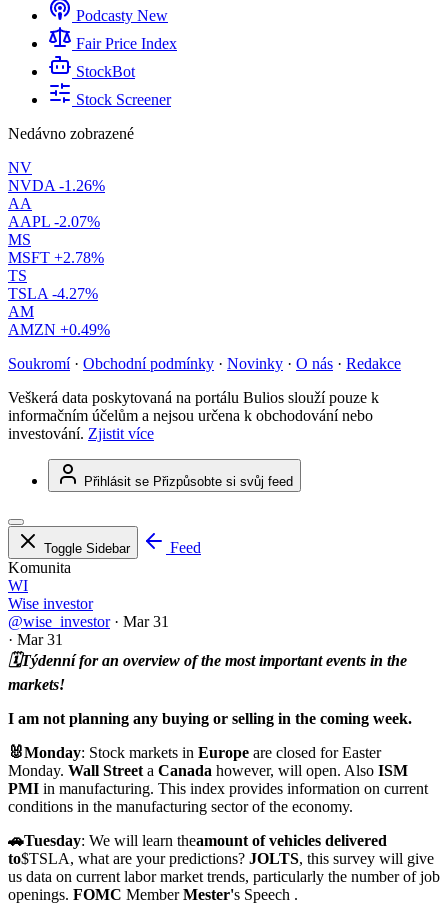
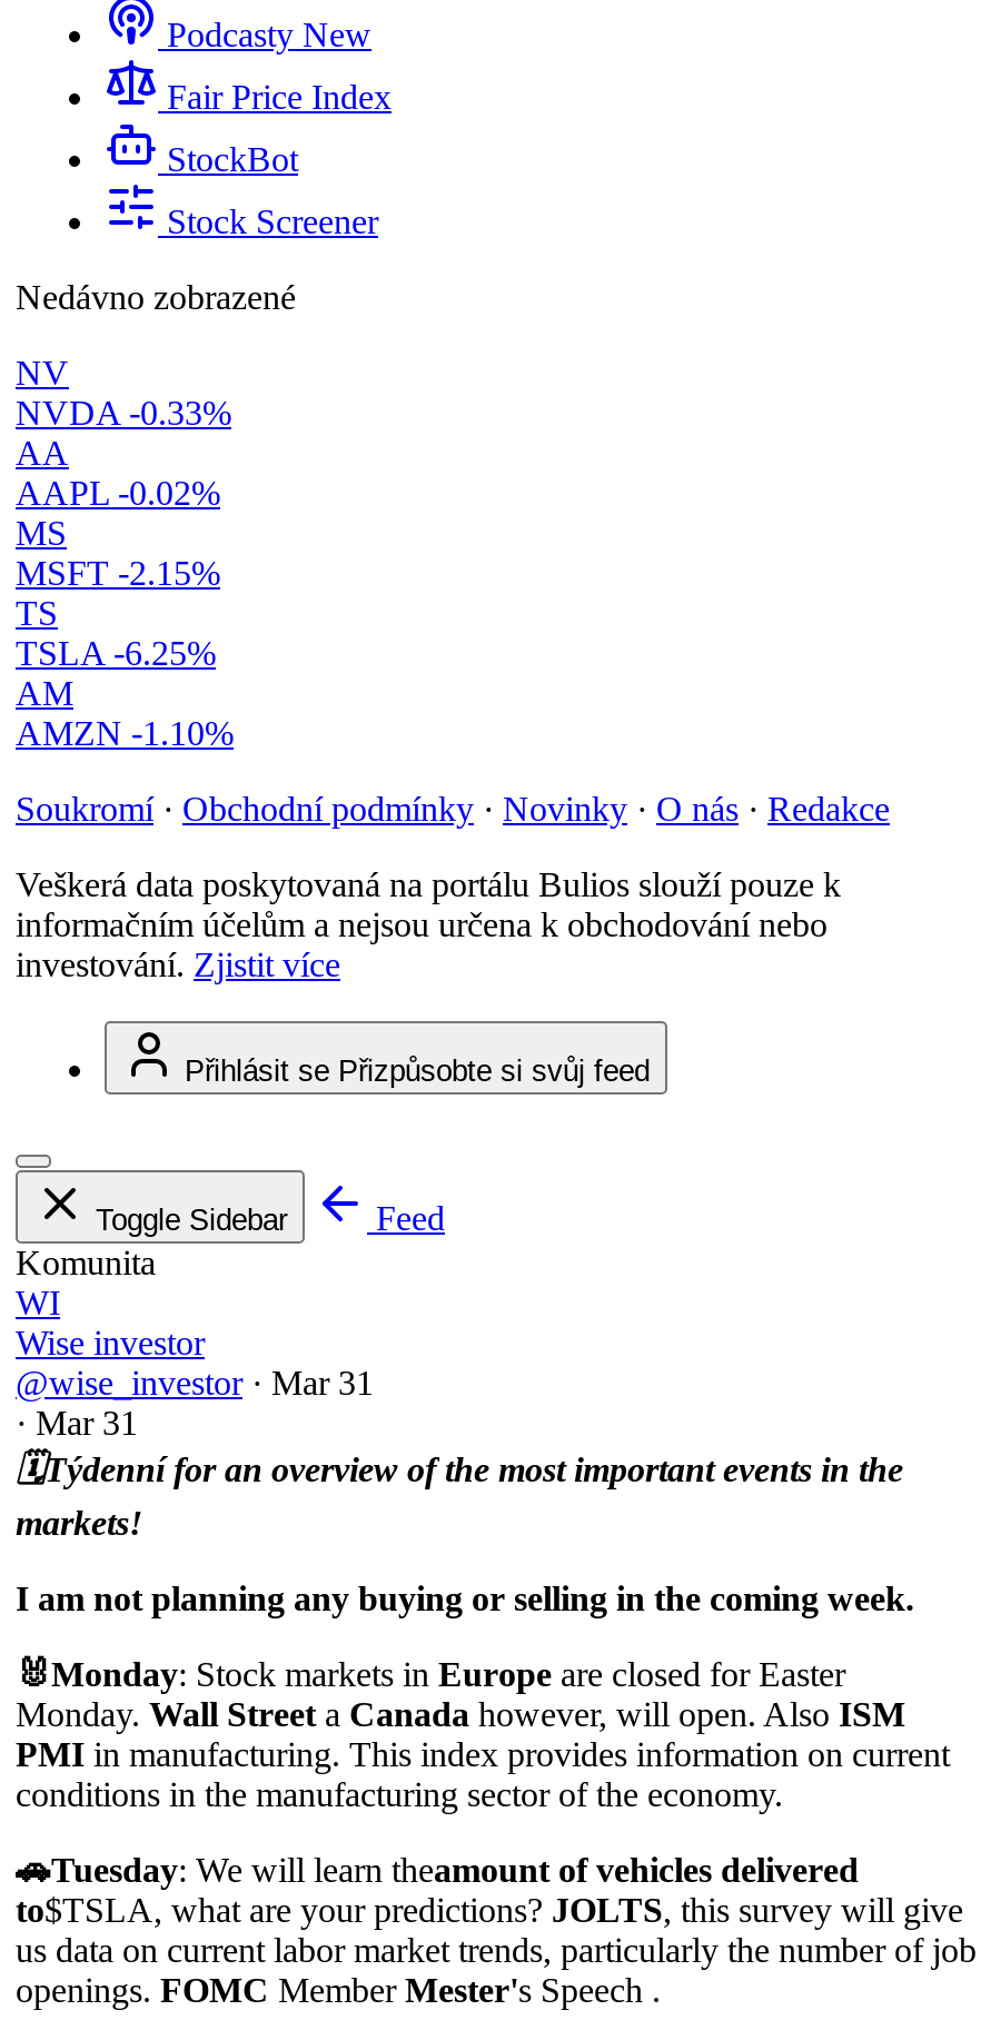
[8,177,105,194] NVDA -1.26% -> [16,394,231,432] NVDA -0.33%
[8,213,100,230] AAPL -2.07% -> [16,474,220,512] AAPL -0.02%
[8,249,104,266] MSFT +2.78% -> [16,554,220,592] MSFT -2.15%
[8,285,98,302] TSLA -4.27% -> [16,634,216,672] TSLA -6.25%
[8,321,110,338] AMZN +0.49% -> [16,714,234,752] AMZN -1.10%

